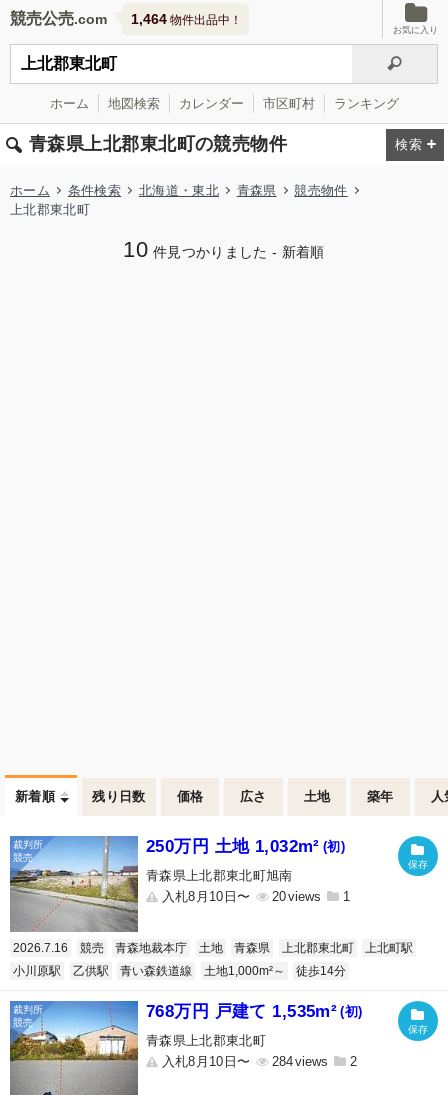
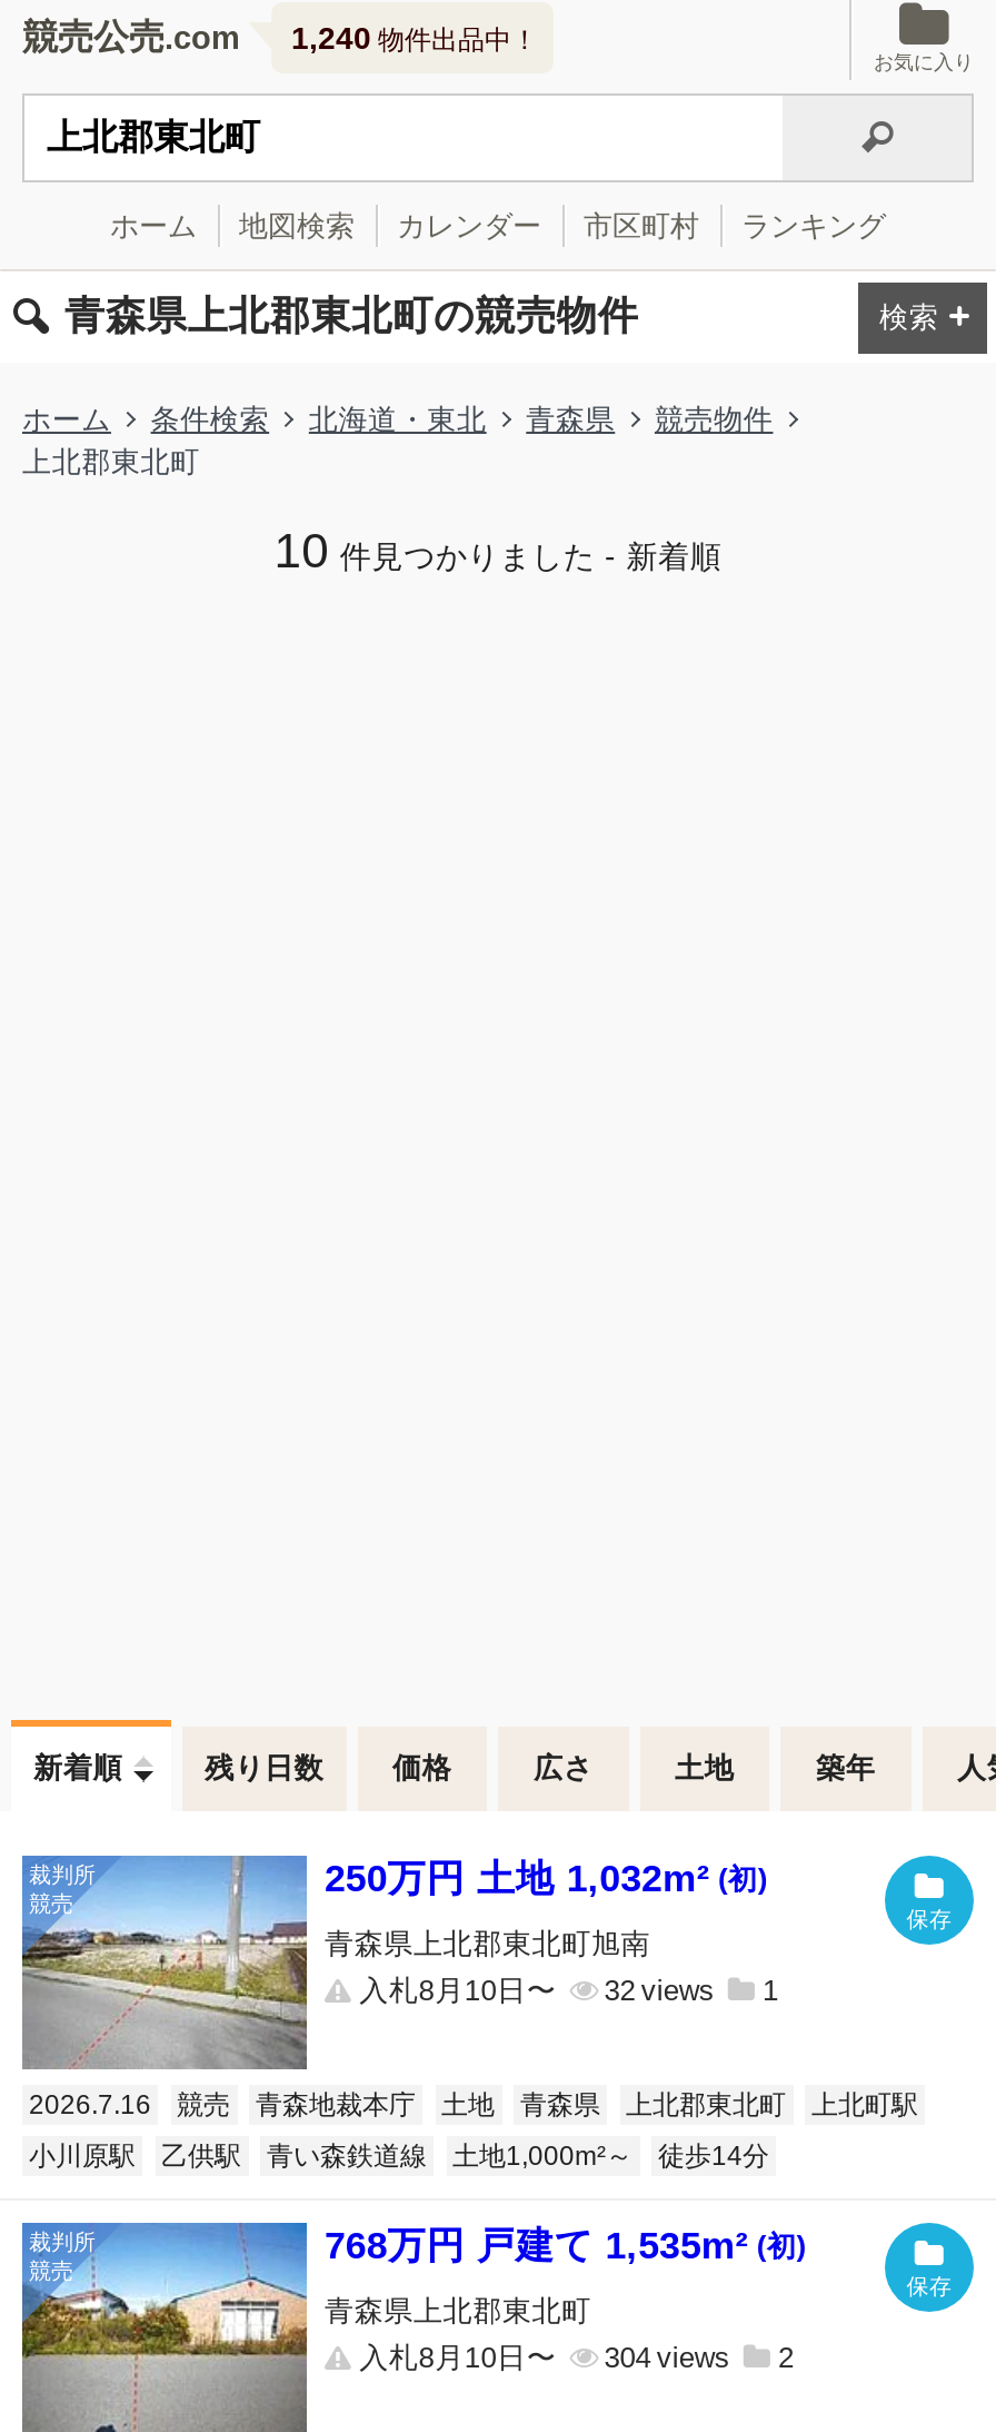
[131,11,242,27] 1,464物件出品中！ -> [291,20,538,56] 1,240物件出品中！
[162,889,286,904] 入札8月10日〜 20 -> [359,1974,635,2007] 入札8月10日〜 32
[162,1054,293,1069] 入札8月10日〜 284 -> [359,2341,651,2374] 入札8月10日〜 304

